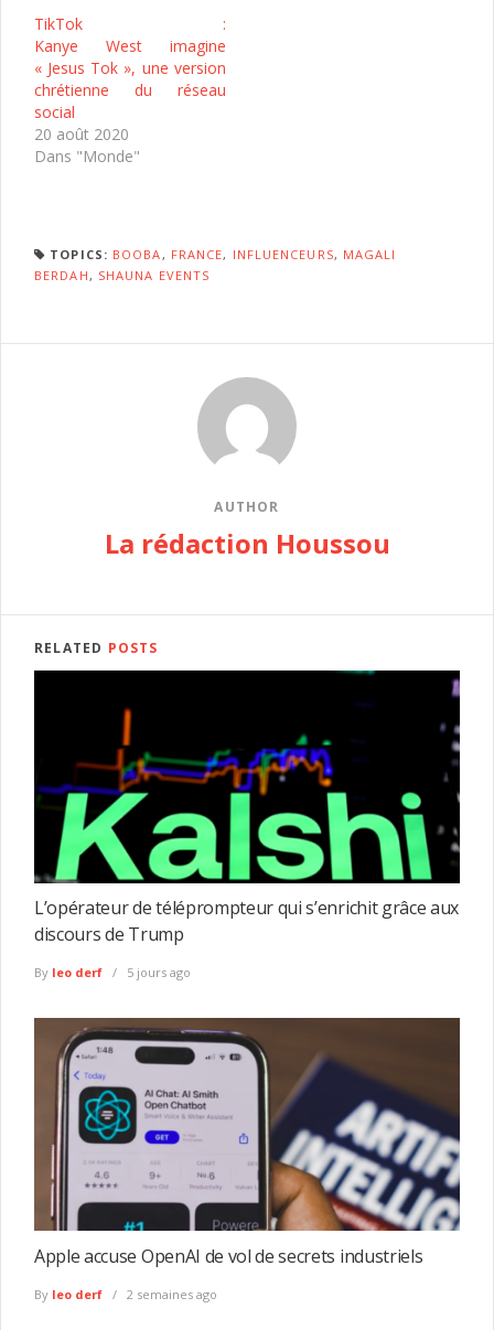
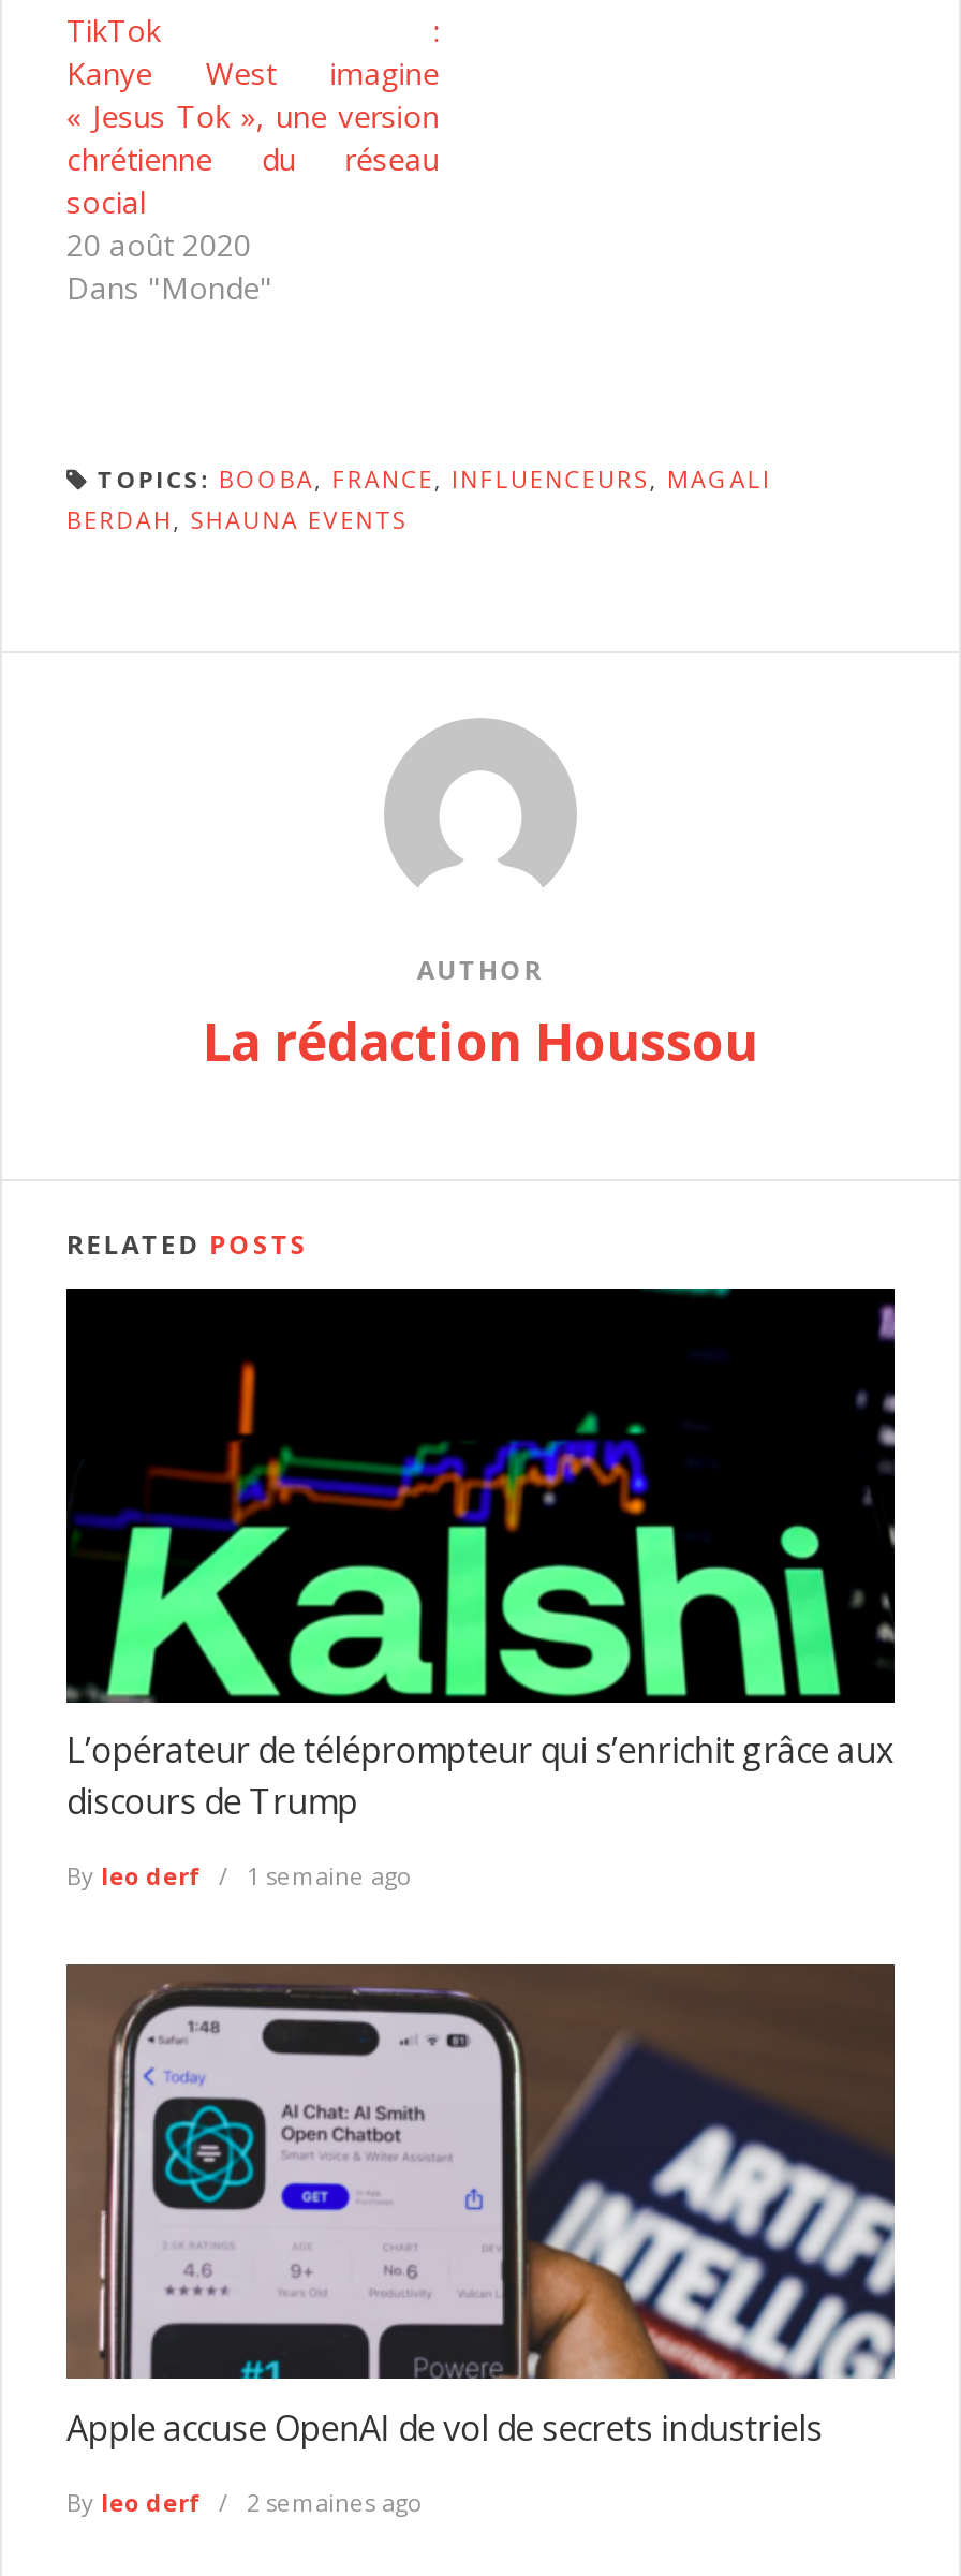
[34,964,191,981] By leo derf 5 jours ago -> [66,1860,412,1892] By leo derf 1 semaine ago

